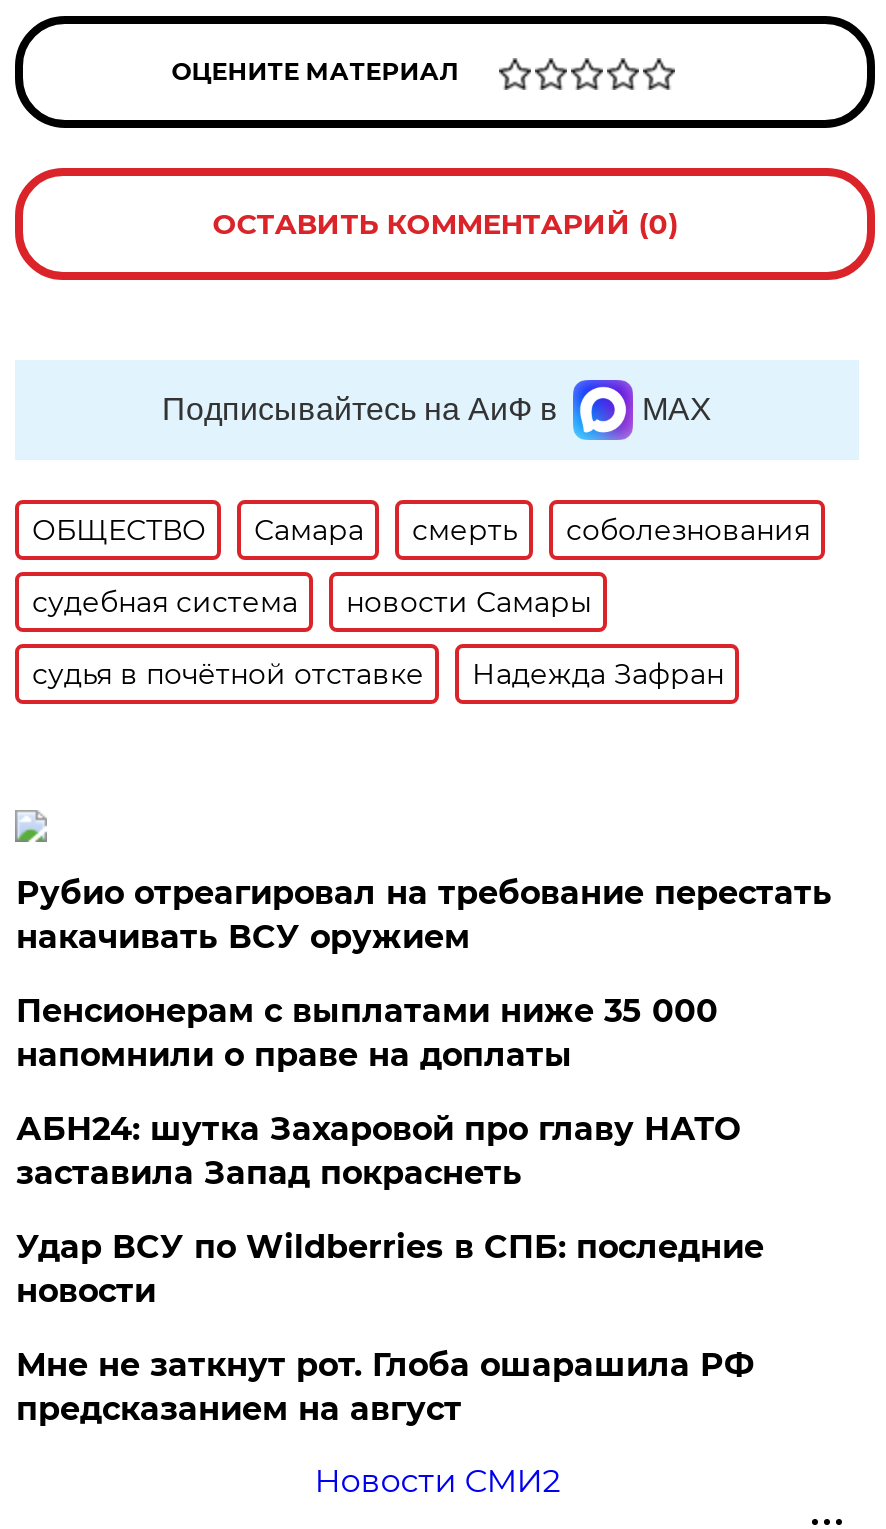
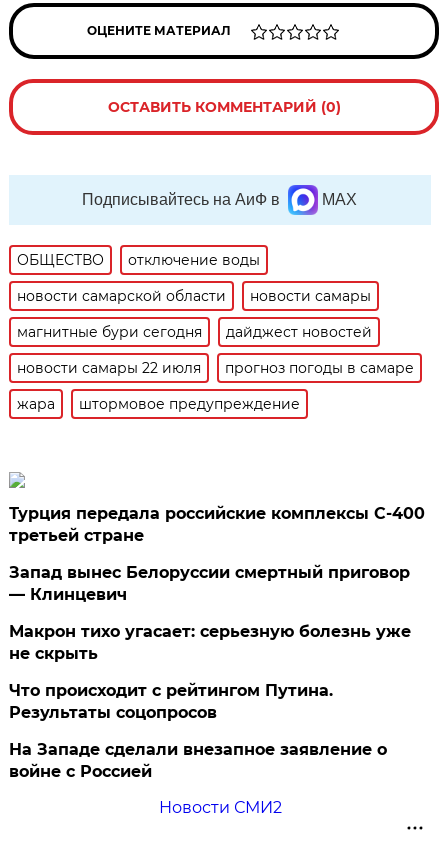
[32,512,810,692] Самара | смерть | соболезнования | судебная система | новости Самары | судья в почётной отставке | Надежда Зафран -> [17,251,414,413] отключение воды | новости самарской области | новости самары | магнитные бури сегодня | дайджест новостей | новости самары 22 июля | прогноз погоды в самаре | жара | штормовое предупреждение
[16,874,832,1428] Рубио отреагировал на требование перестать | накачивать ВСУ оружием | Пенсионерам с выплатами ниже 35 000 | напомнили о праве на доплаты | АБН24: шутка Захаровой про главу НАТО | заставила Запад покраснеть | Удар ВСУ по Wildberries в СПБ: последние | новости | Мне не заткнут рот. Глоба ошарашила РФ | предсказанием на август -> [9,504,425,781] Турция передала российские комплексы С-400 | третьей стране | Запад вынес Белоруссии смертный приговор | — Клинцевич | Макрон тихо угасает: серьезную болезнь уже | не скрыть | Что происходит с рейтингом Путина. | Результаты соцопросов | На Западе сделали внезапное заявление о | войне с Россией

